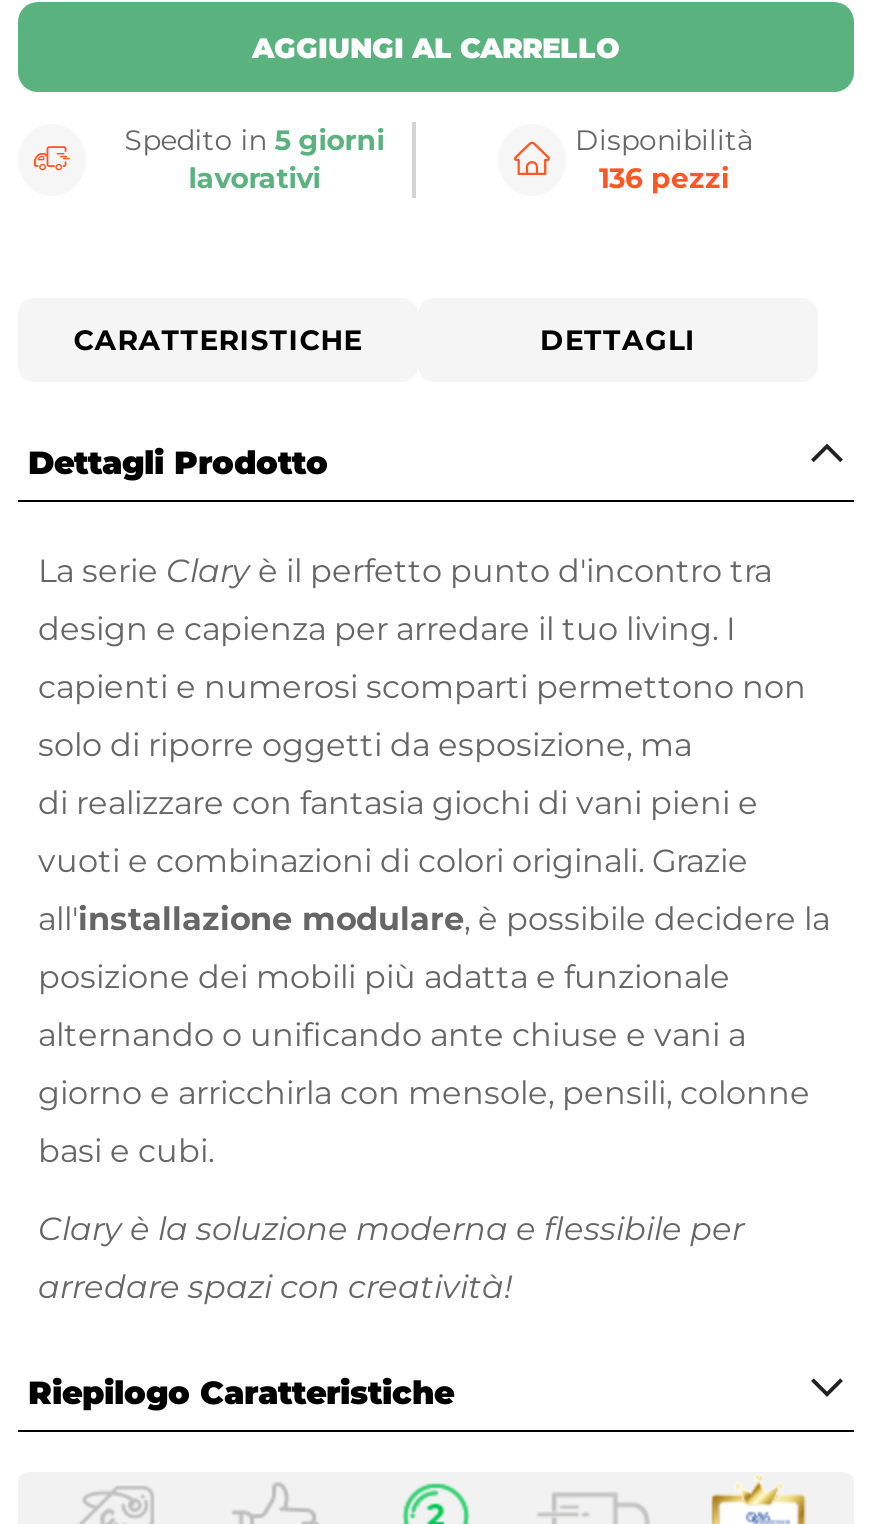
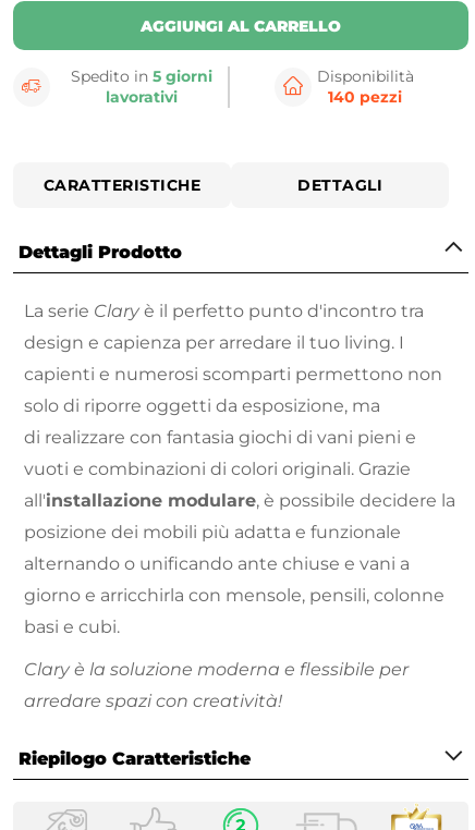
[599,160,729,196] 136 pezzi -> [328,87,402,107] 140 pezzi

